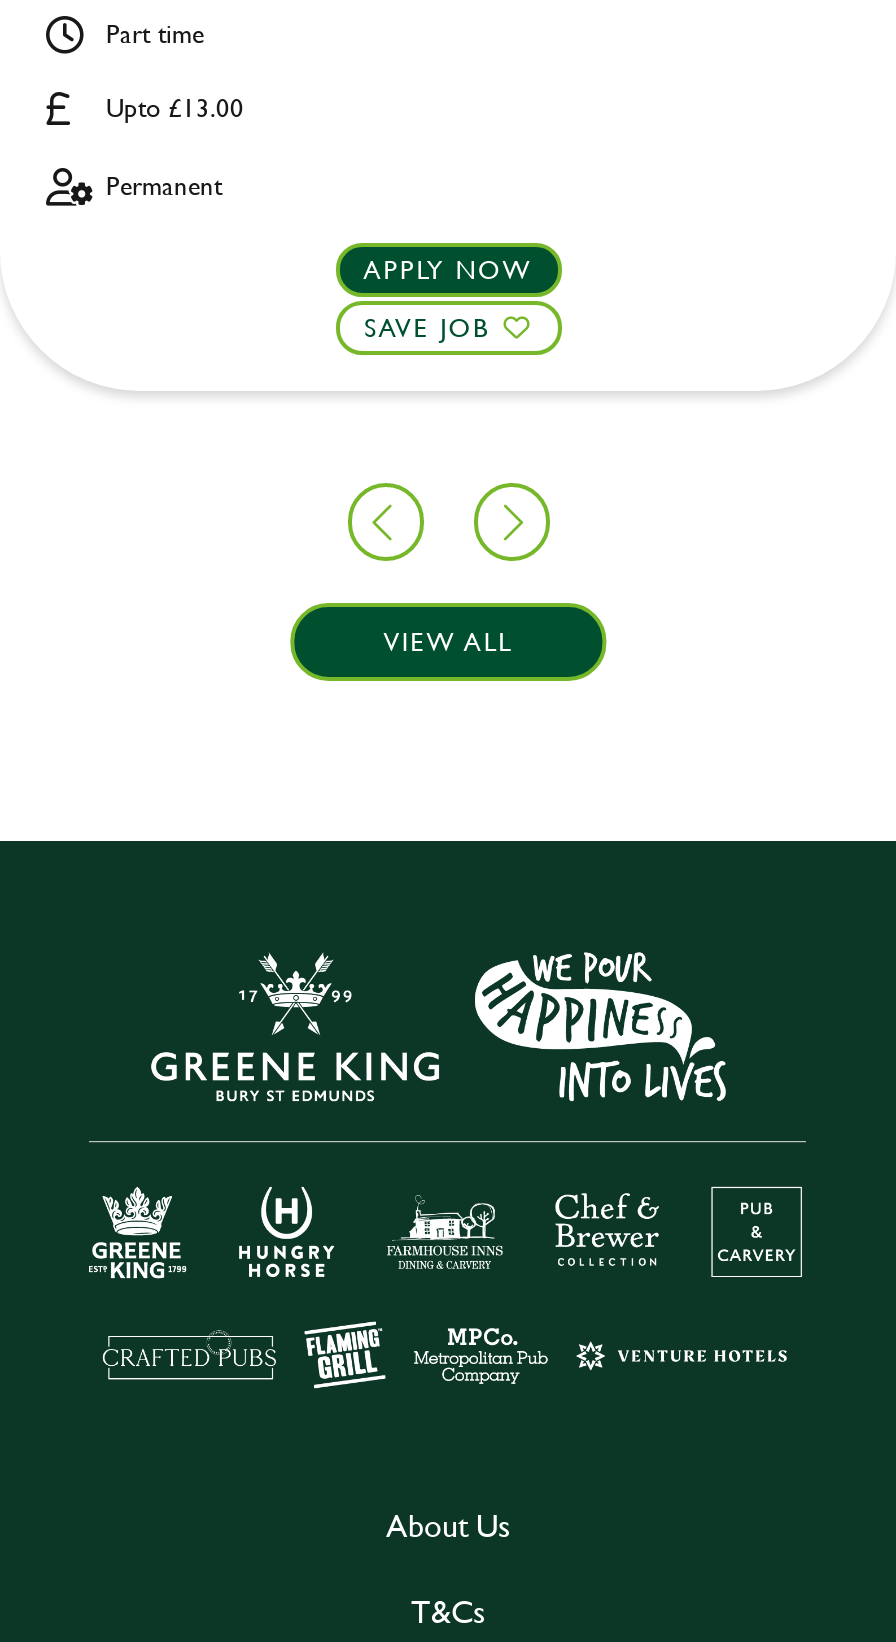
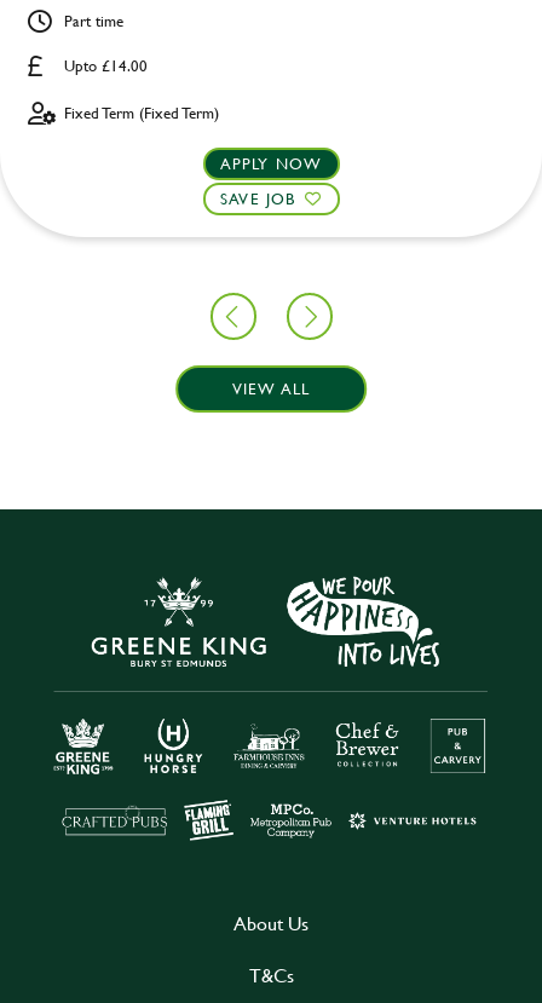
[106,90,244,126] Upto £13.00 -> [64,55,148,77] Upto £14.00
[106,168,222,204] Permanent -> [64,102,219,124] Fixed Term (Fixed Term)

